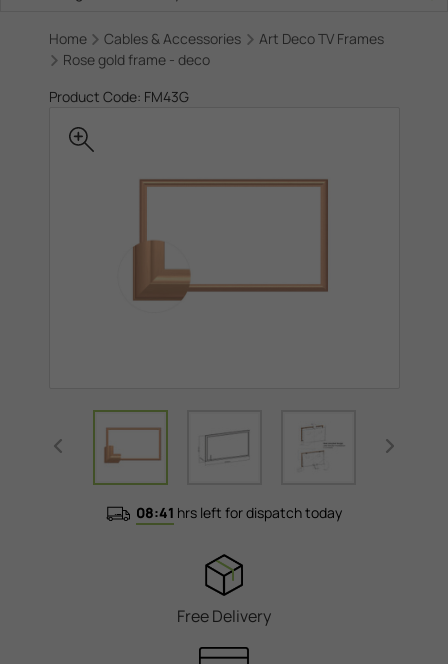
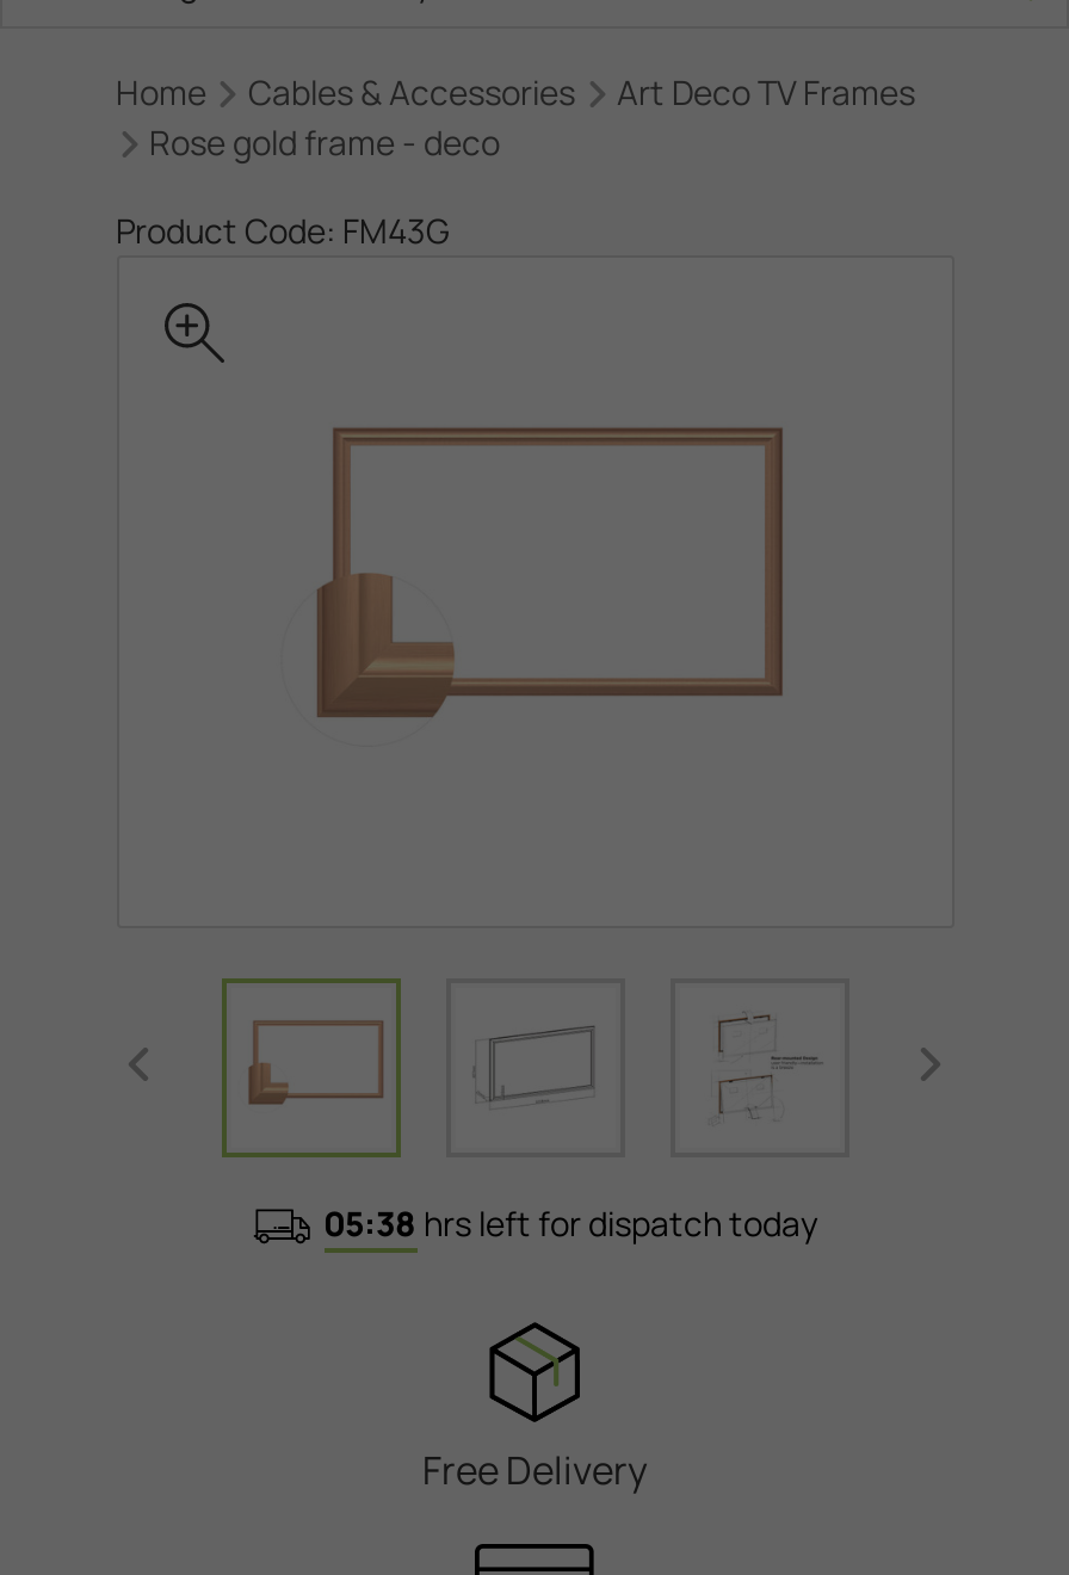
[136,503,342,522] 08:41 hrs left for dispatch today -> [323,1200,817,1245] 05:38 hrs left for dispatch today

